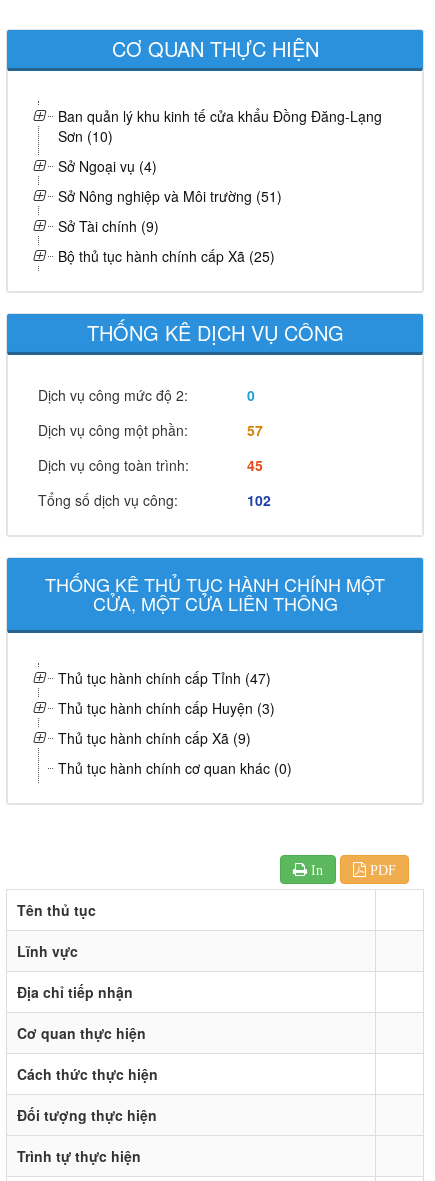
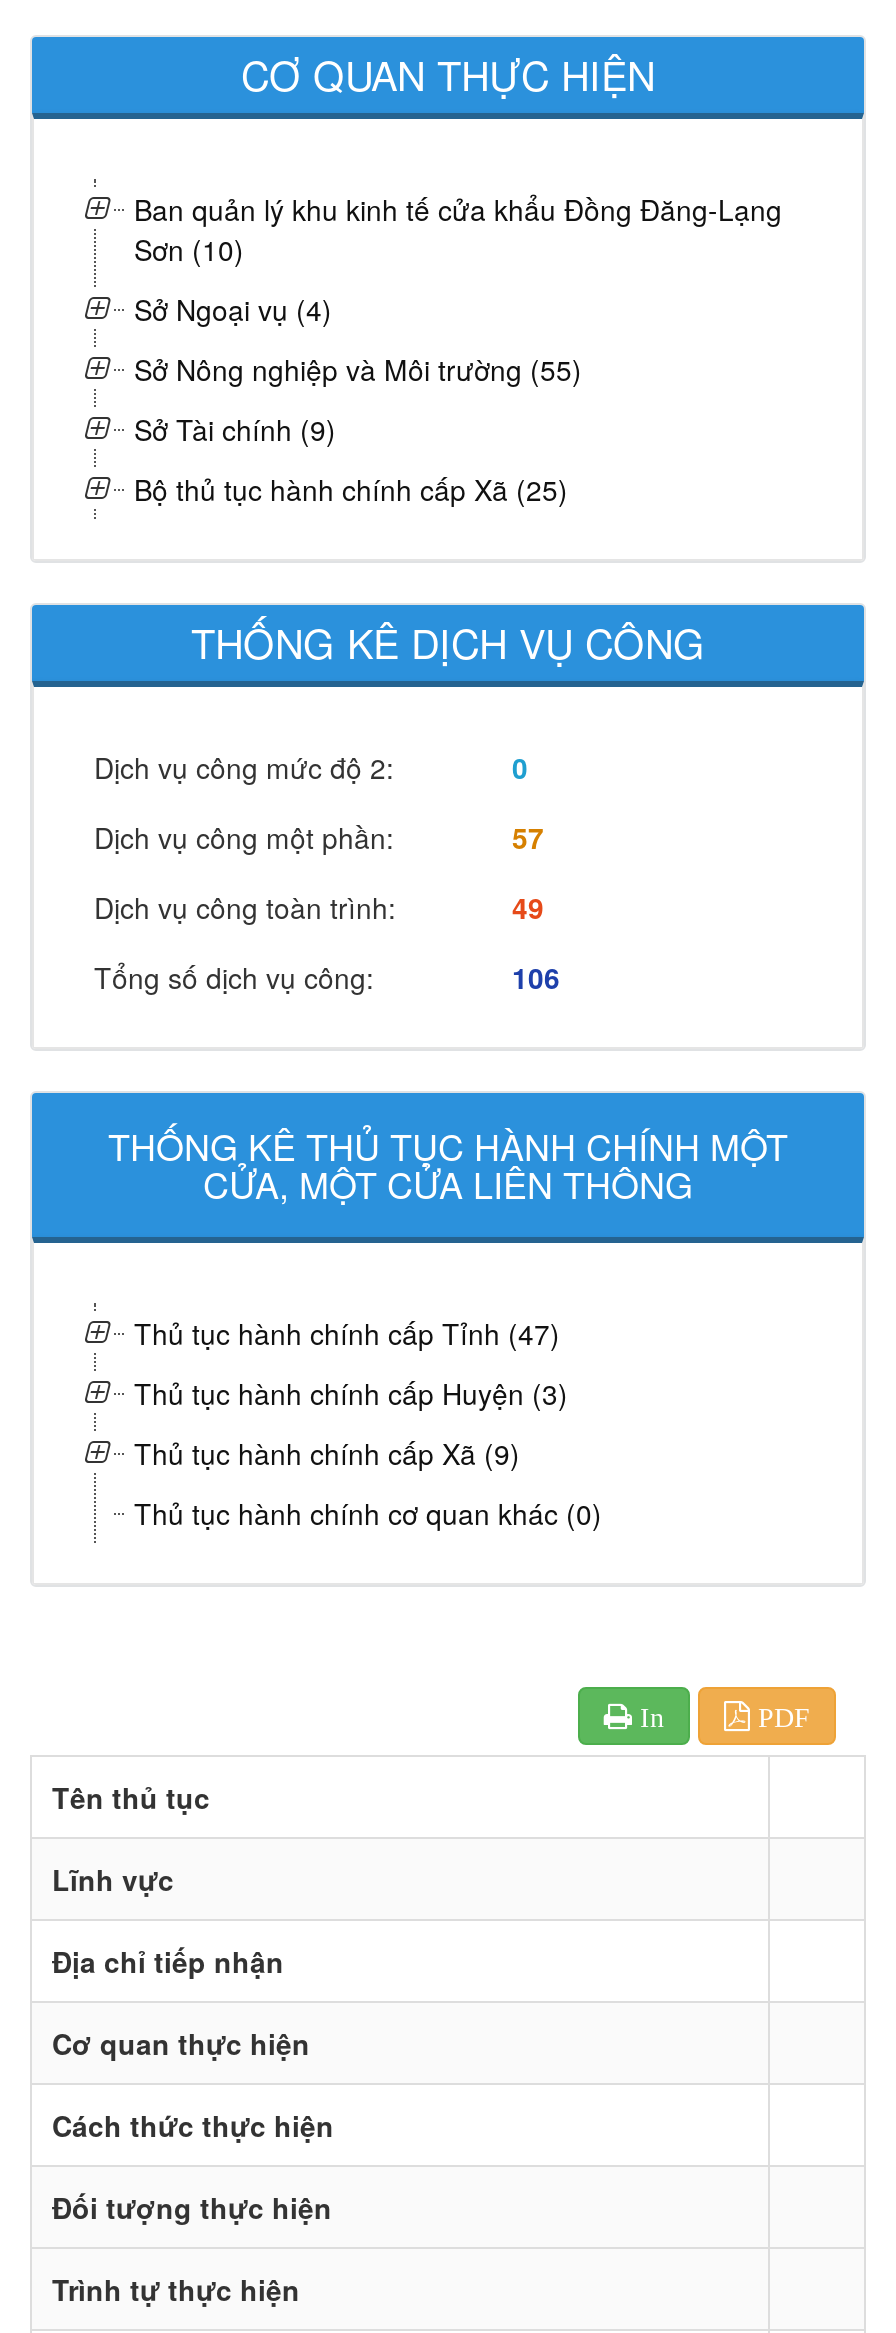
[58,186,282,206] Sở Nông nghiệp và Môi trường (51) -> [134,349,582,389] Sở Nông nghiệp và Môi trường (55)
[247,455,263,475] 45 -> [512,887,544,927] 49
[247,490,271,510] 102 -> [512,957,560,997] 106

